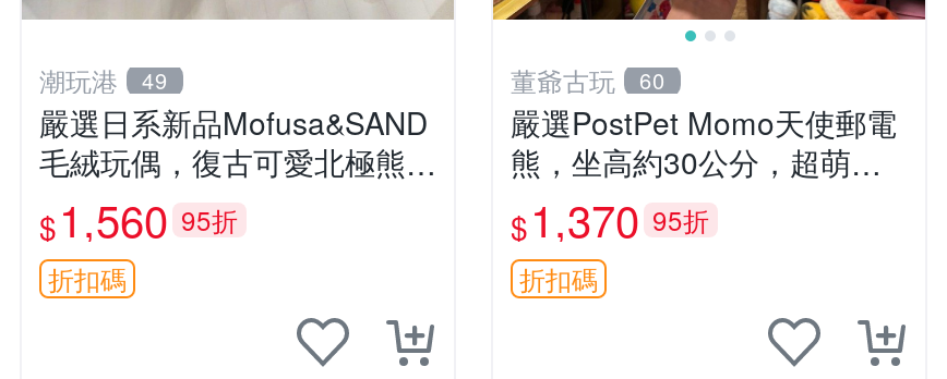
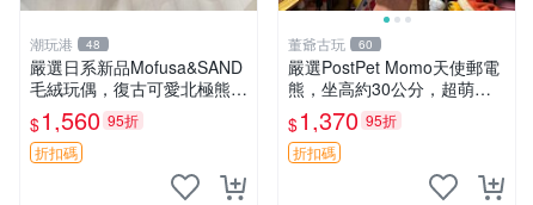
[39,62,168,99] 潮玩港 49 -> [30,34,100,54] 潮玩港 48

